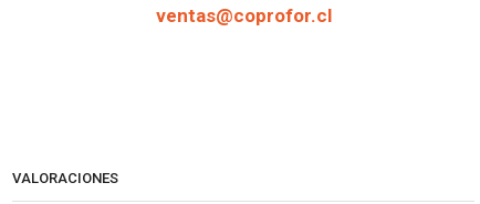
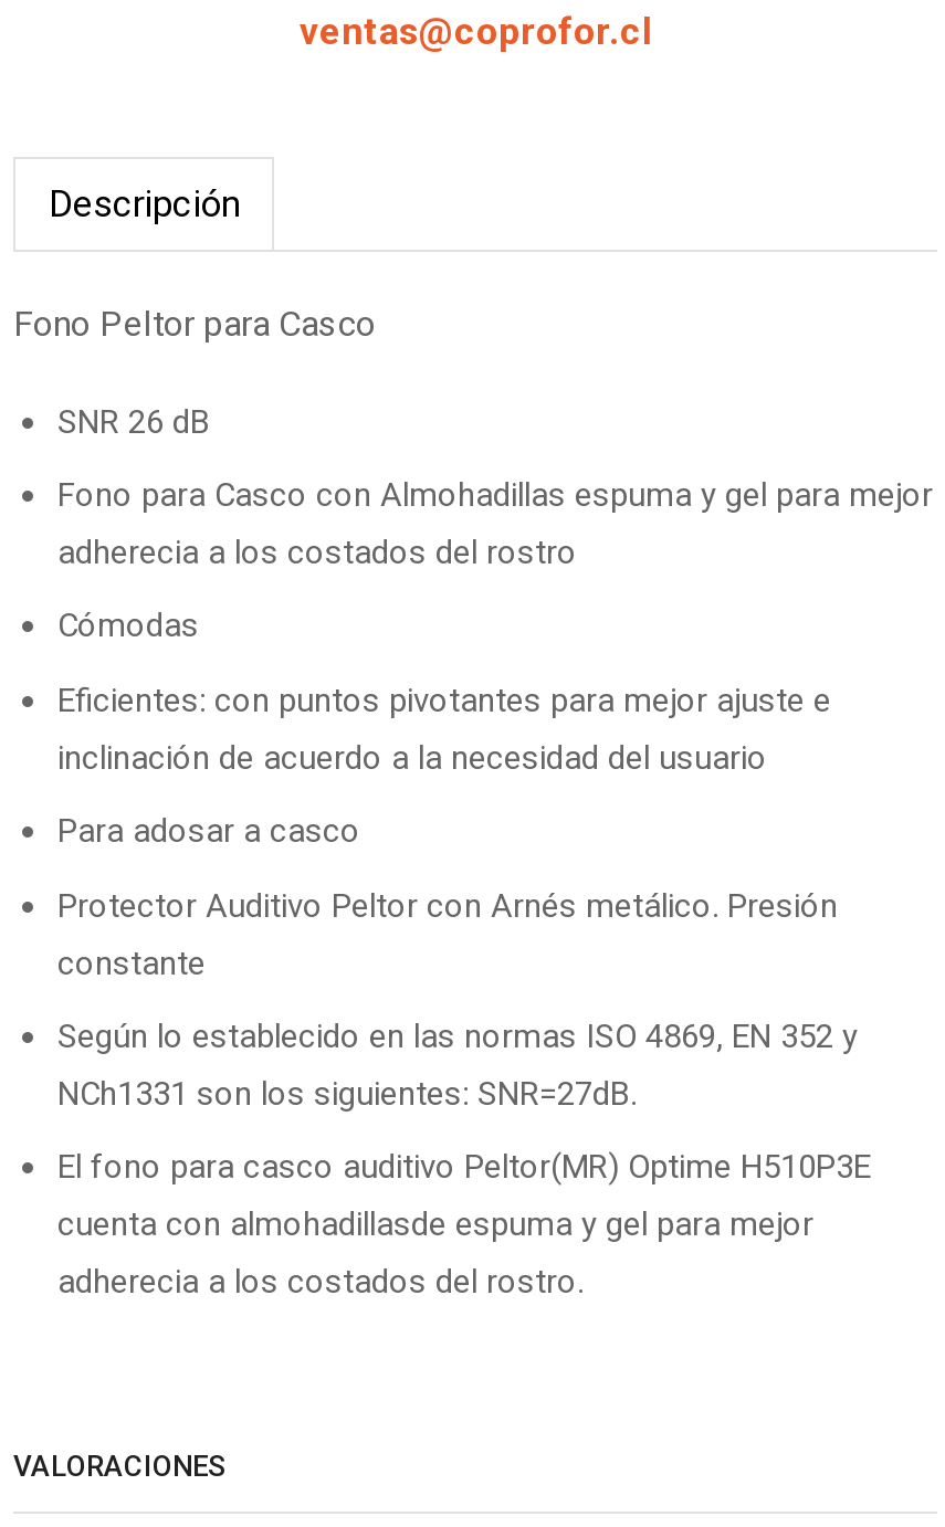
none -> [13,183,933,1303] Descripción | Fono Peltor para Casco | SNR 26 dB | Fono para Casco con Almohadillas espuma y gel para mejor | adherecia a los costados del rostro | Cómodas | Eficientes: con puntos pivotantes para mejor ajuste e | inclinación de acuerdo a la necesidad del usuario | Para adosar a casco | Protector Auditivo Peltor con Arnés metálico. Presión | constante | Según lo establecido en las normas ISO 4869, EN 352 y | NCh1331 son los siguientes: SNR=27dB. | El fono para casco auditivo Peltor(MR) Optime H510P3E | cuenta con almohadillasde espuma y gel para mejor | adherecia a los costados del rostro.

